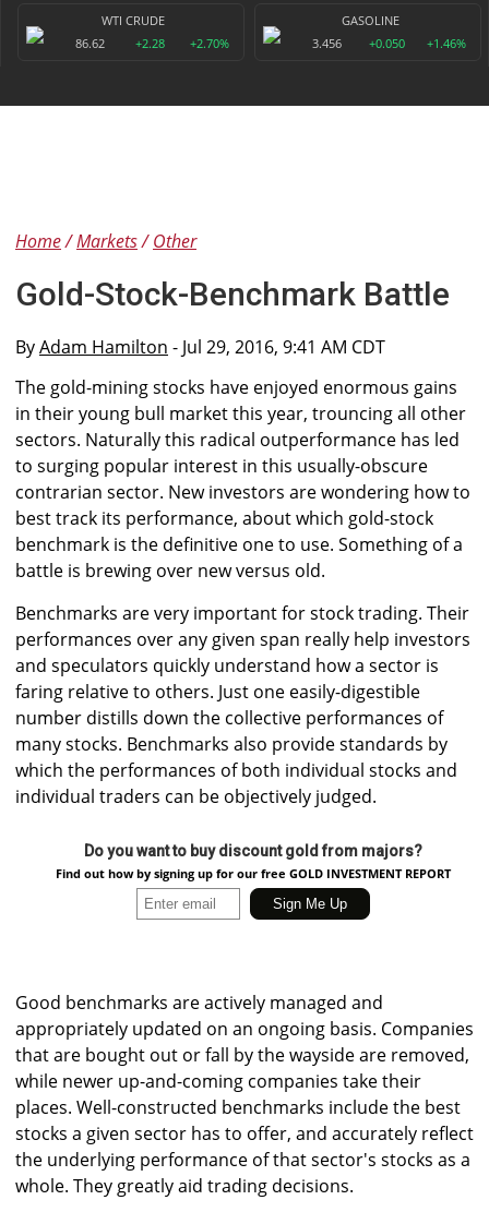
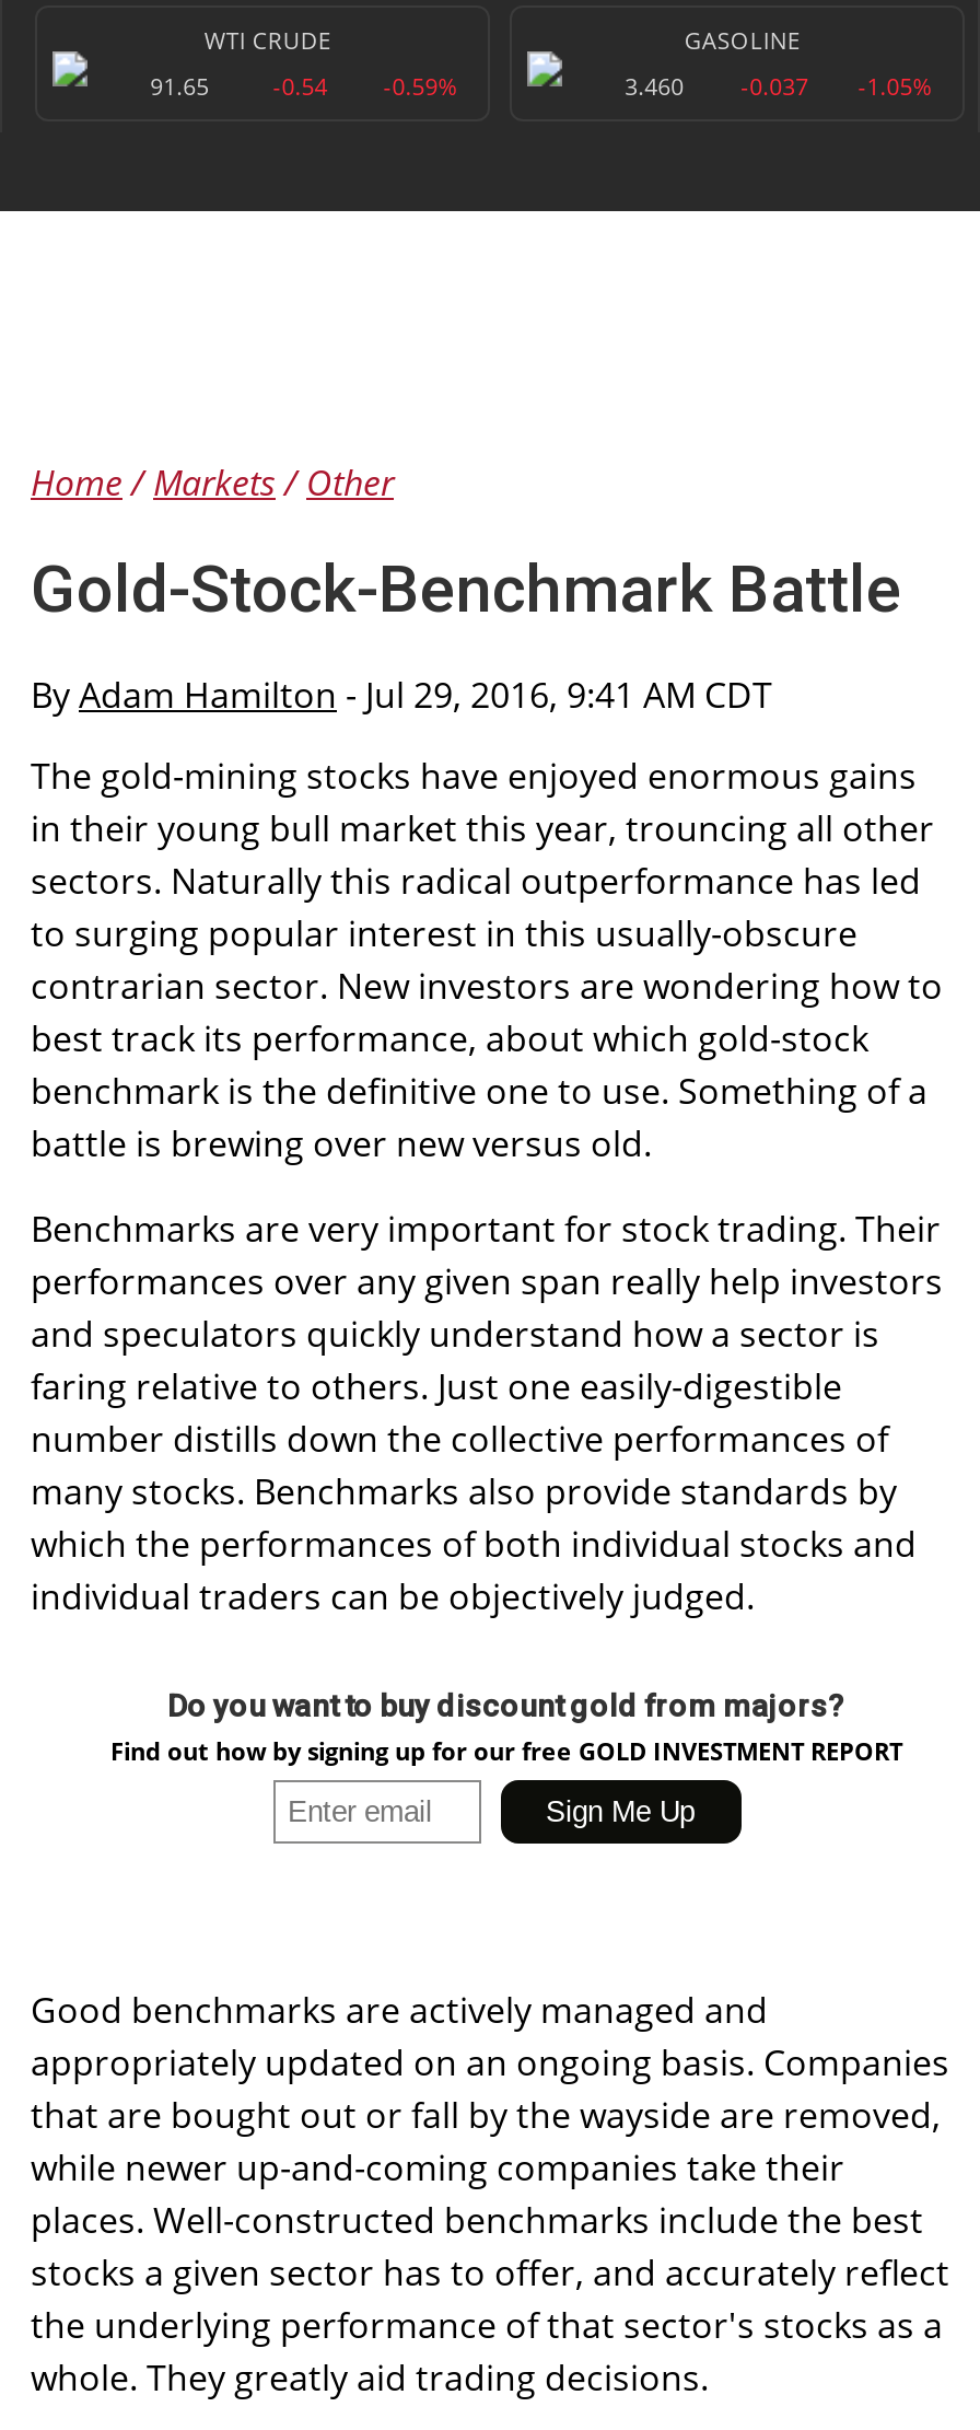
[75,36,104,51] 86.62 -> [150,71,209,102] 91.65
[135,36,164,51] +2.28 -> [273,71,327,102] -0.54
[190,36,229,51] +2.70% -> [383,71,458,102] -0.59%
[312,36,341,51] 3.456 -> [625,71,684,102] 3.460
[369,36,405,51] +0.050 -> [741,71,809,102] -0.037
[427,36,466,51] +1.46% -> [858,71,932,102] -1.05%

